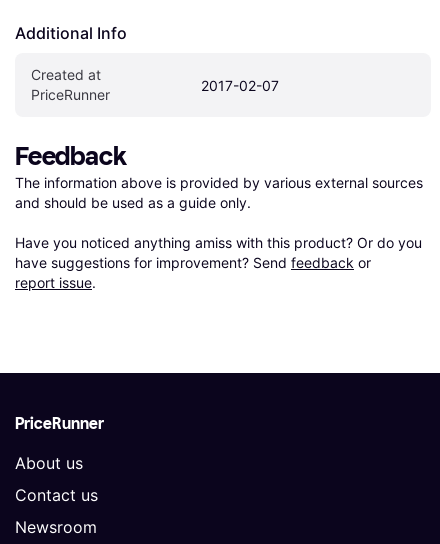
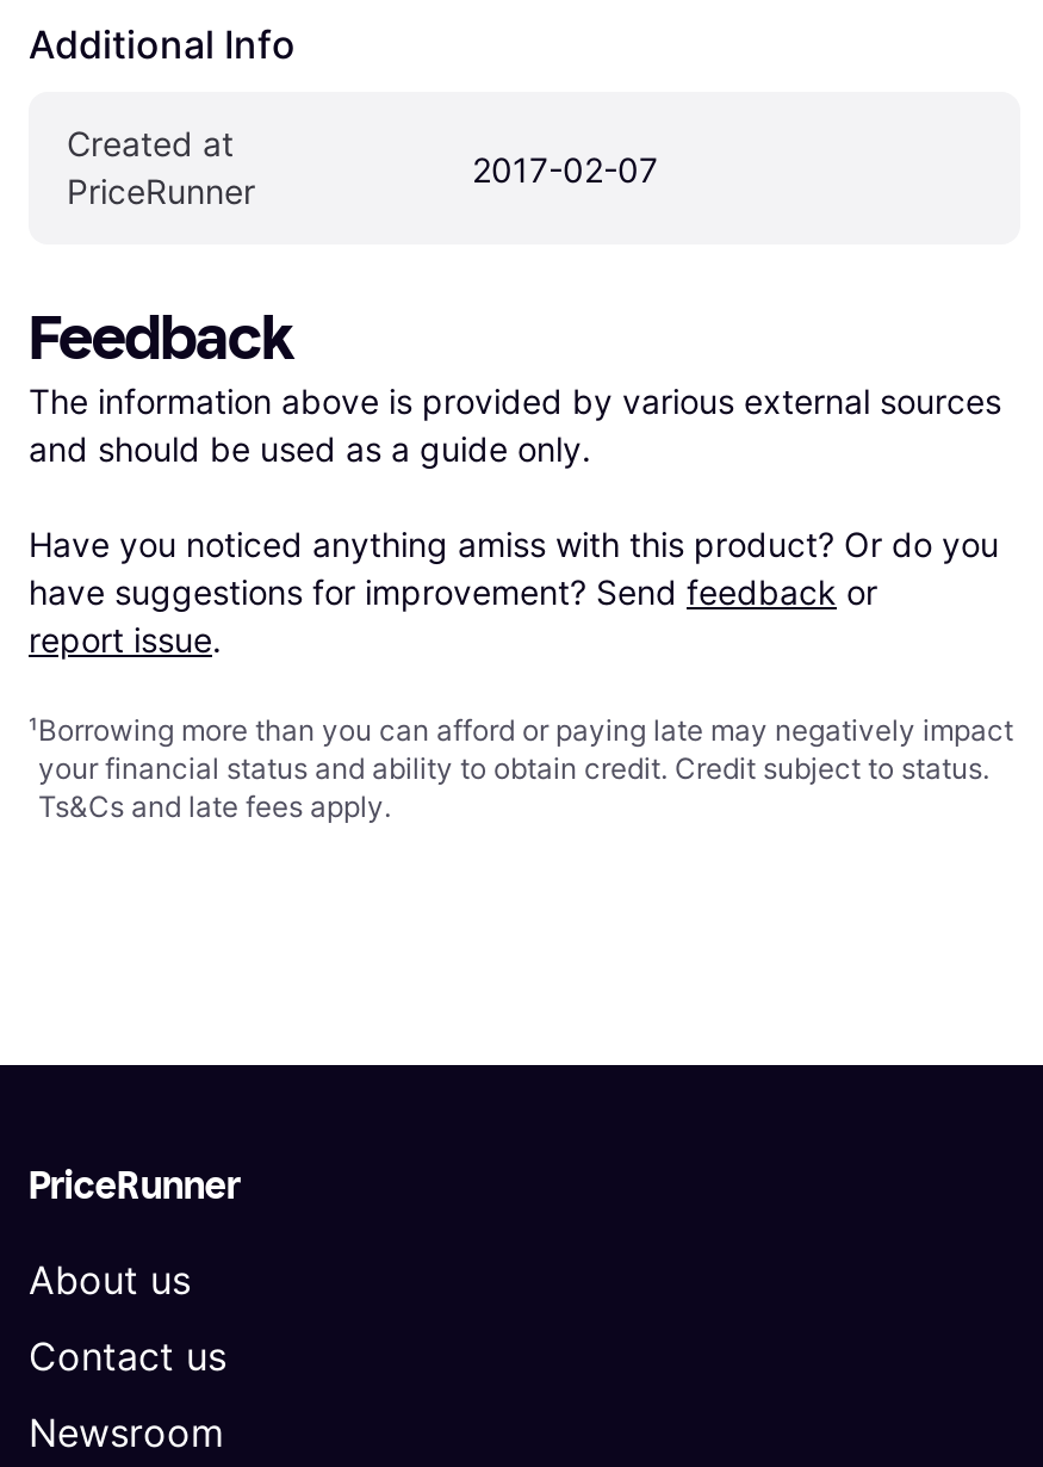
none -> [29,711,1013,823] ¹Borrowing more than you can afford or paying late may negatively impact | your financial status and ability to obtain credit. Credit subject to status. | Ts&Cs and late fees apply.

